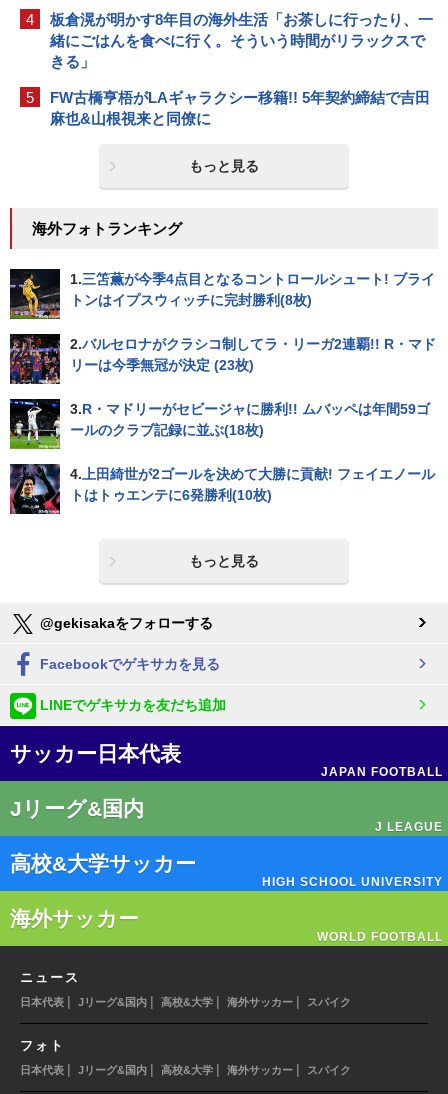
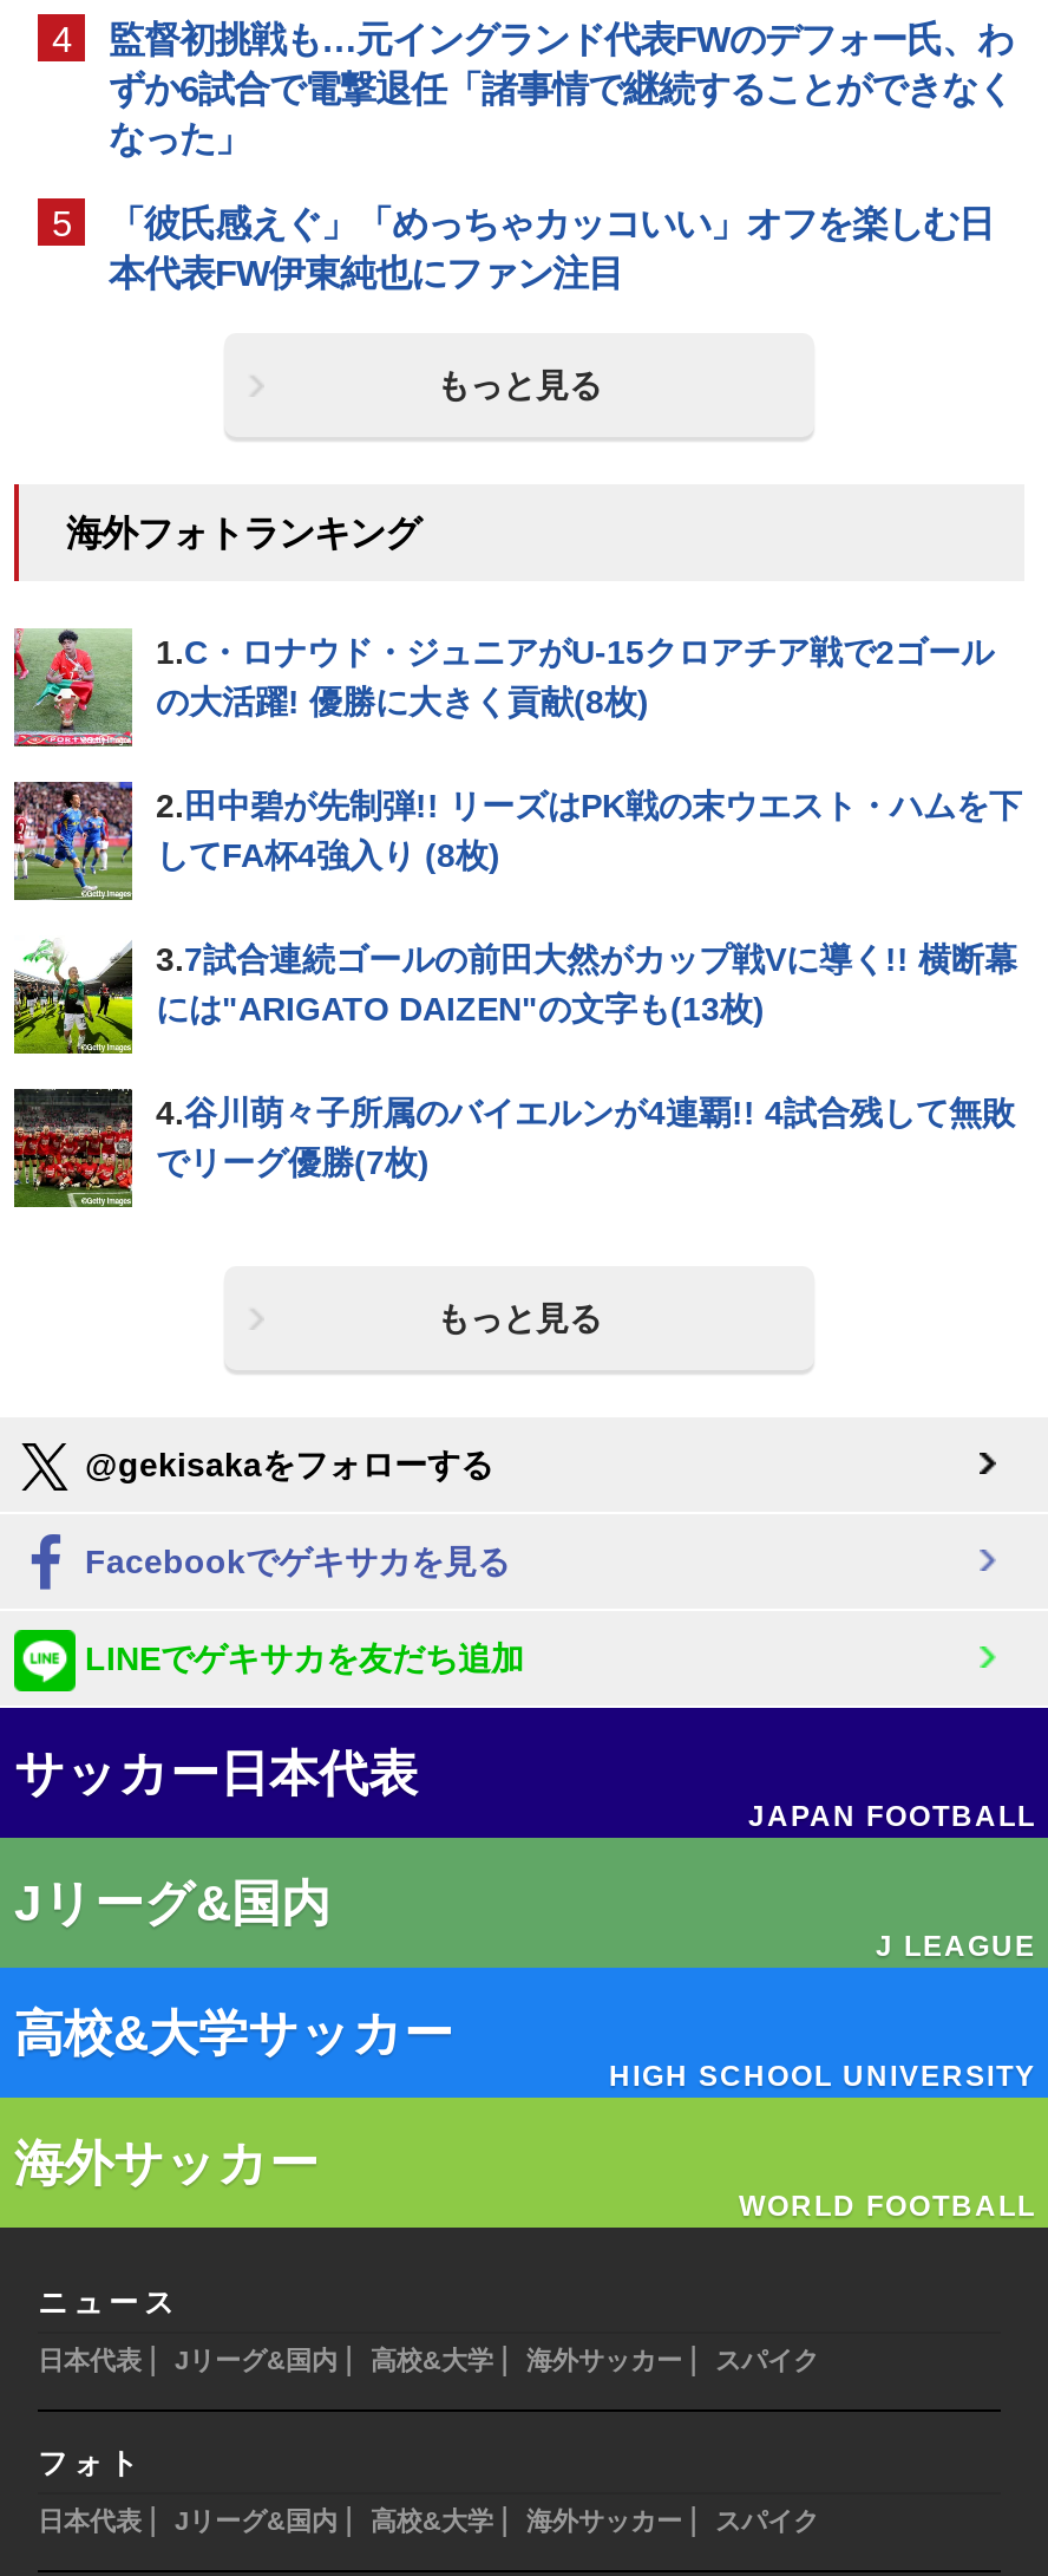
[50,11,433,70] 板倉滉が明かす8年目の海外生活「お茶しに行ったり、一 | 緒にごはんを食べに行く。そういう時間がリラックスで | きる」 -> [109,19,1013,158] 監督初挑戦も…元イングランド代表FWのデフォー氏、わ | ずか6試合で電撃退任「諸事情で継続することができなく | なった」
[50,89,430,127] FW古橋亨梧がLAギャラクシー移籍!! 5年契約締結で吉田 | 麻也&山根視来と同僚に -> [109,203,994,293] 「彼氏感えぐ」「めっちゃカッコいい」オフを楽しむ日 | 本代表FW伊東純也にファン注目
[9,268,435,319] [image] | 1.三笘薫が今季4点目となるコントロールシュート! ブライ | トンはイプスウィッチに完封勝利(8枚) -> [12,628,994,746] [image] | 1.C・ロナウド・ジュニアがU-15クロアチア戦で2ゴール | の大活躍! 優勝に大きく貢献(8枚)
[9,334,436,384] [image] | 2.バルセロナがクラシコ制してラ・リーガ2連覇!! R・マド | リーは今季無冠が決定 (23枚) -> [12,780,1022,900] [image] | 2.田中碧が先制弾!! リーズはPK戦の末ウエスト・ハムを下 | してFA杯4強入り (8枚)
[9,398,430,449] [image] | 3.R・マドリーがセビージャに勝利!! ムバッペは年間59ゴ | ールのクラブ記録に並ぶ(18枚) -> [12,935,1017,1056] [image] | 3.7試合連続ゴールの前田大然がカップ戦Vに導く!! 横断幕 | には"ARIGATO DAIZEN"の文字も(13枚)
[9,464,435,515] [image] | 4.上田綺世が2ゴールを決めて大勝に貢献! フェイエノール | トはトゥエンテに6発勝利(10枚) -> [14,1091,1015,1209] [image] | 4.谷川萌々子所属のバイエルンが4連覇!! 4試合残して無敗 | でリーグ優勝(7枚)

